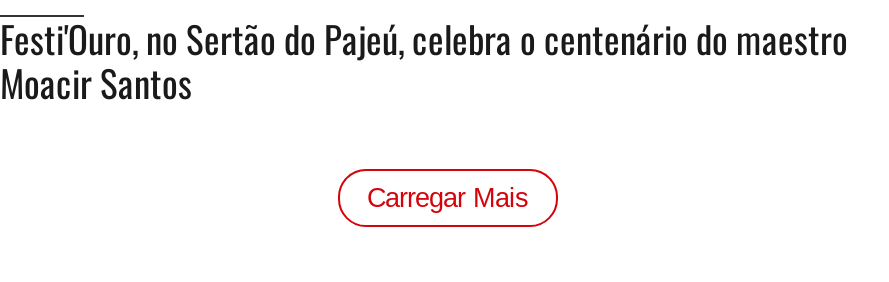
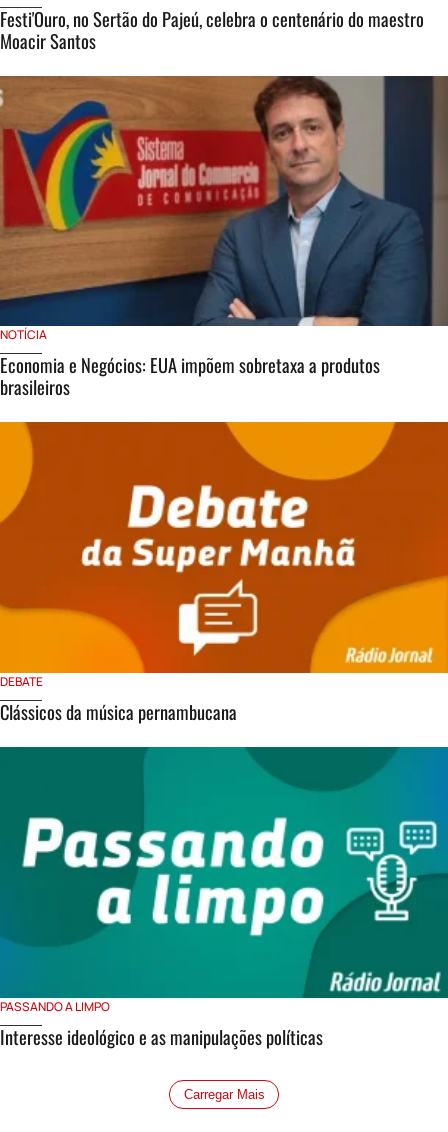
none -> [0,75,445,400] [image] | NOTÍCIA | Economia e Negócios: EUA impõem sobretaxa a produtos | brasileiros
none -> [0,421,445,725] [image] | DEBATE | Clássicos da música pernambucana
none -> [0,746,445,1050] [image] | PASSANDO A LIMPO | Interesse ideológico e as manipulações políticas

